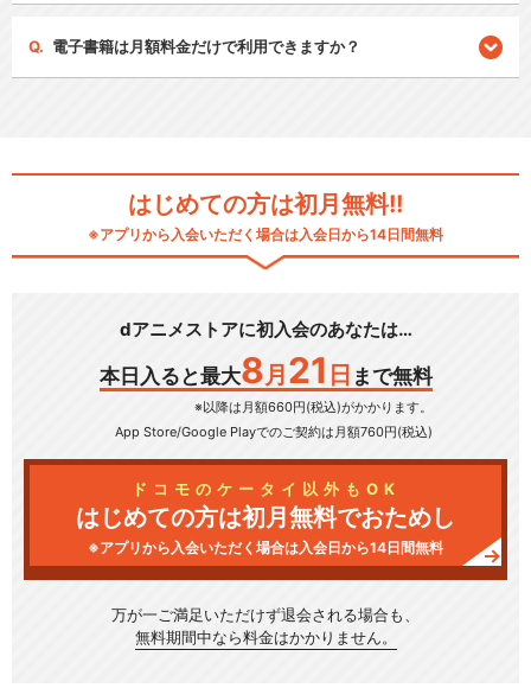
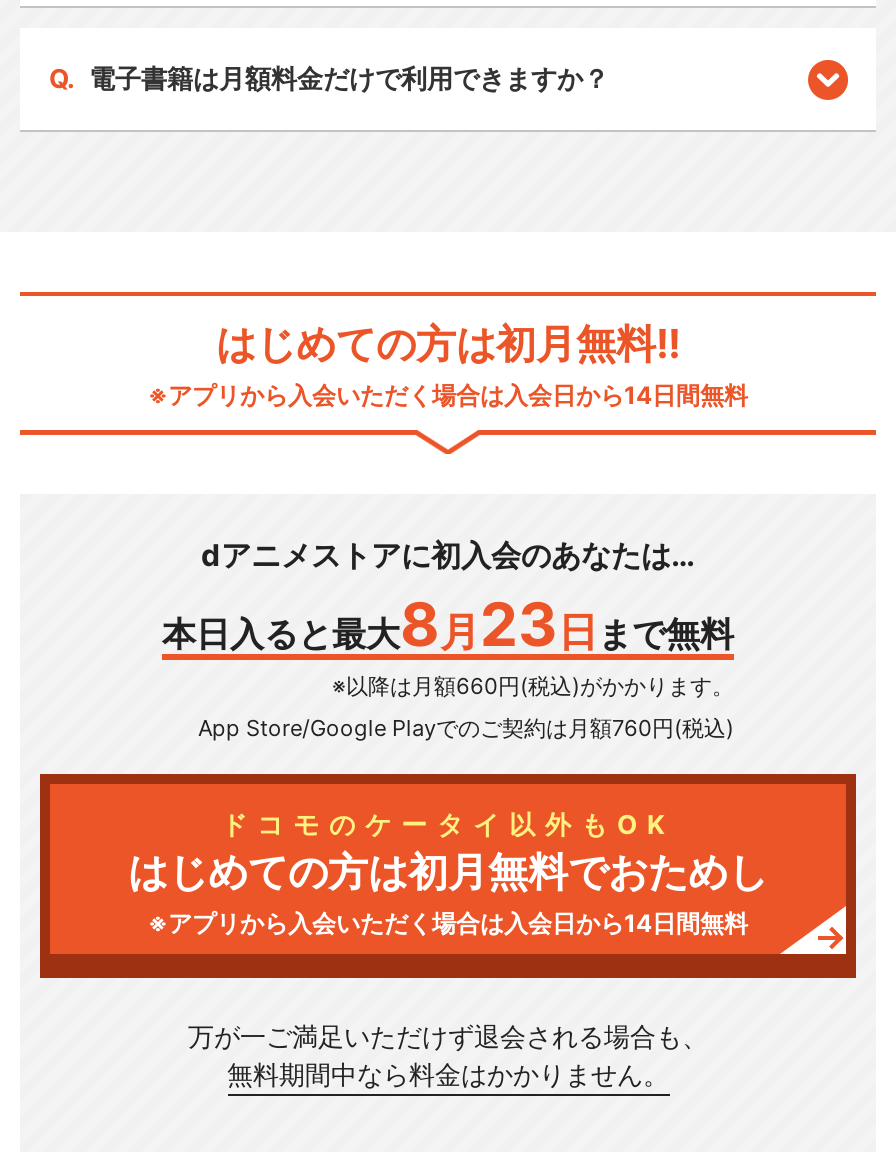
[99,349,432,391] 本日入ると最大8月21日まで無料 -> [162,588,734,660] 本日入ると最大8月23日まで無料

